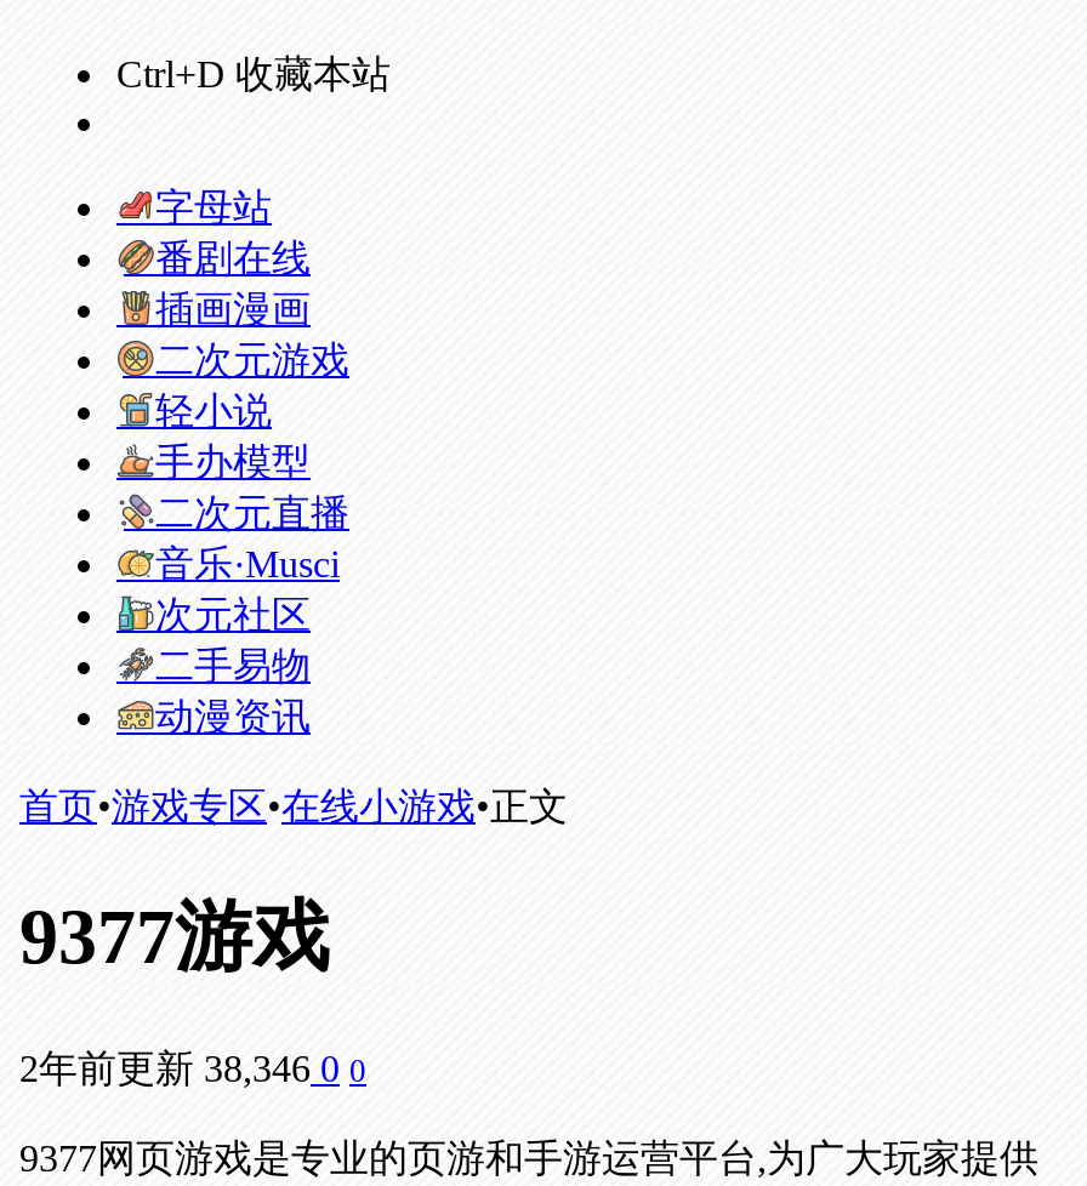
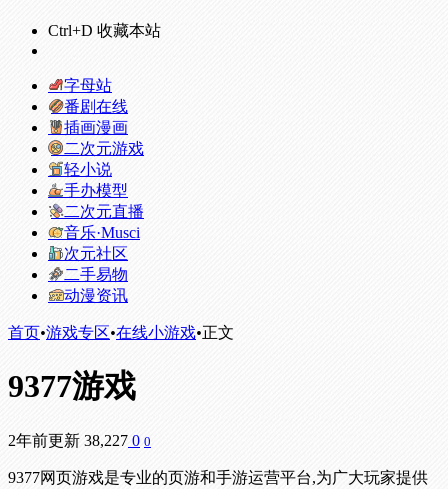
[19,1048,366,1089] 2年前更新38,346 0 0 -> [8,432,151,449] 2年前更新38,227 0 0

